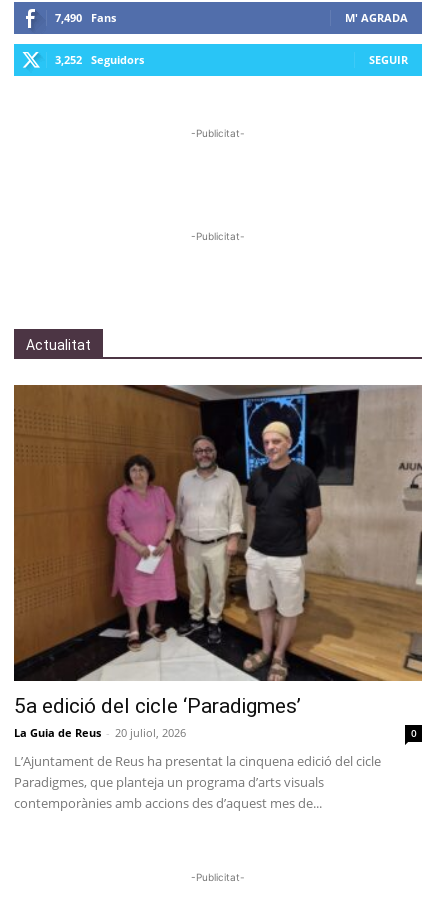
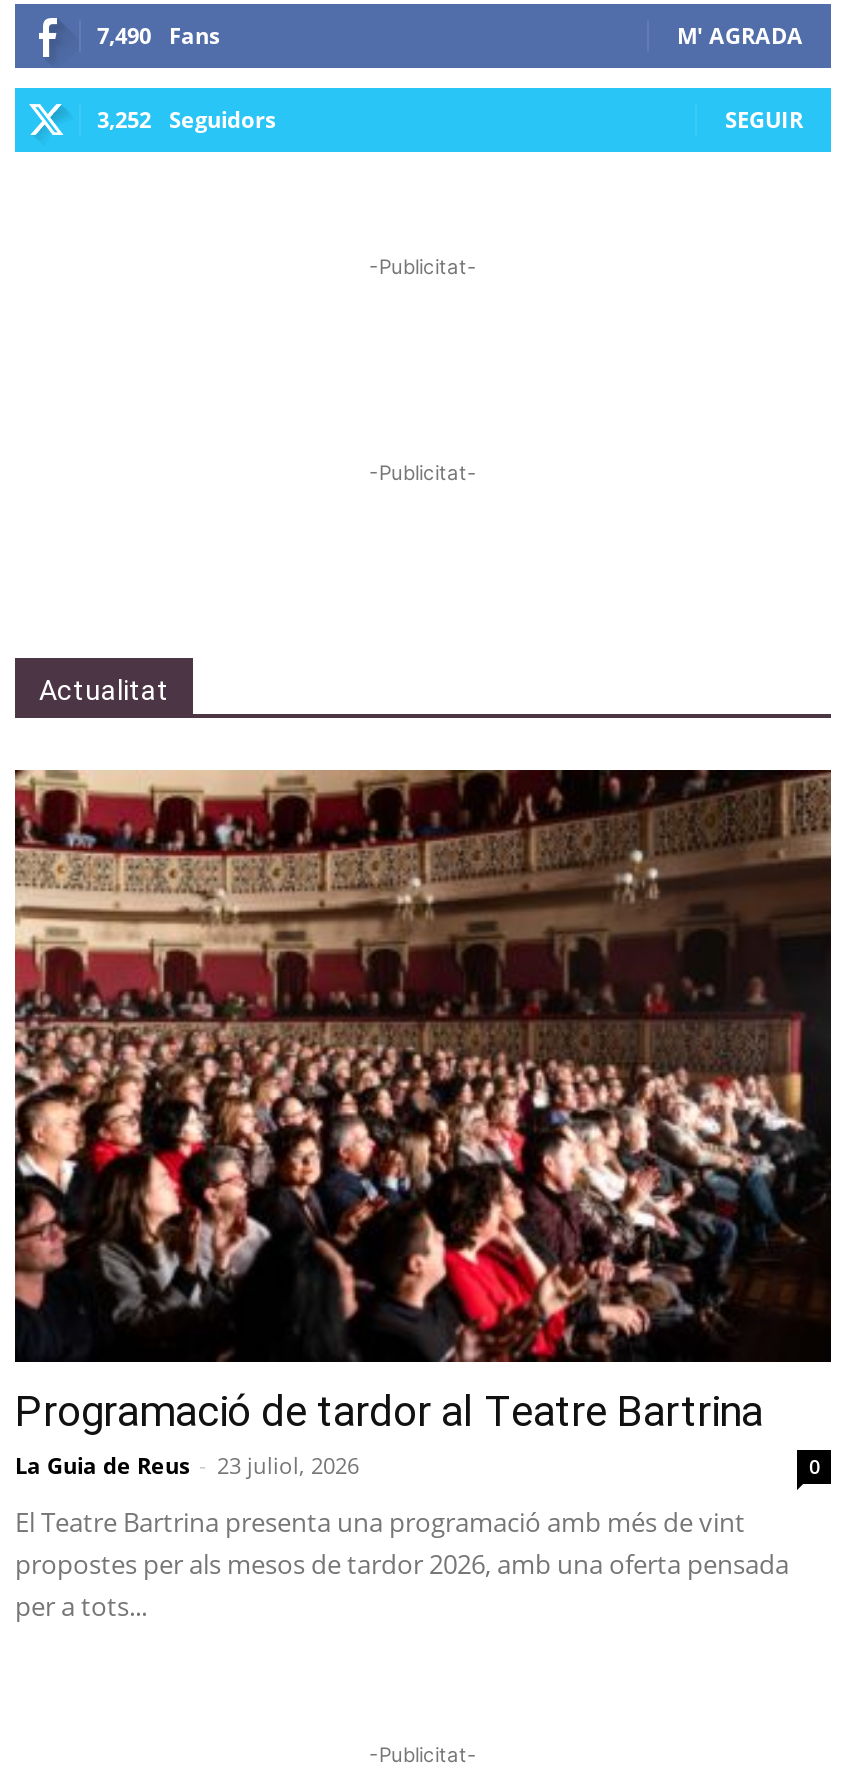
[13,384,423,740] [image] | 5a edició del cicle ‘Paradigmes’ | La Guia de Reus - 20 juliol, 2026 -> [13,770,833,1480] [image] | Programació de tardor al Teatre Bartrina | La Guia de Reus - 23 juliol, 2026
[14,752,381,812] L’Ajuntament de Reus ha presentat la cinquena edició del cicle | Paradigmes, que planteja un programa d’arts visuals | contemporànies amb accions des d’aquest mes de... -> [15,1504,789,1624] El Teatre Bartrina presenta una programació amb més de vint | propostes per als mesos de tardor 2026, amb una oferta pensada | per a tots...

